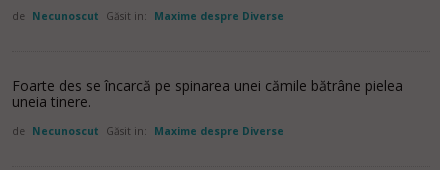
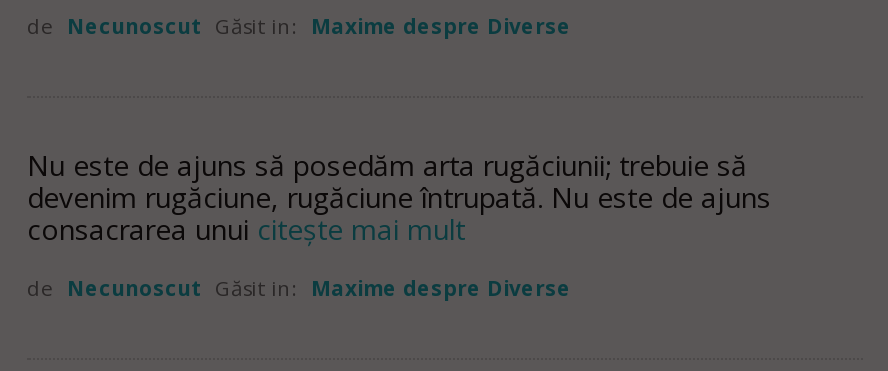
[12,76,403,111] Foarte des se încarcă pe spinarea unei cămile bătrâne pielea | uneia tinere. -> [27,146,771,248] Nu este de ajuns să posedăm arta rugăciunii; trebuie să | devenim rugăciune, rugăciune întrupată. Nu este de ajuns | consacrarea unui citește mai mult

